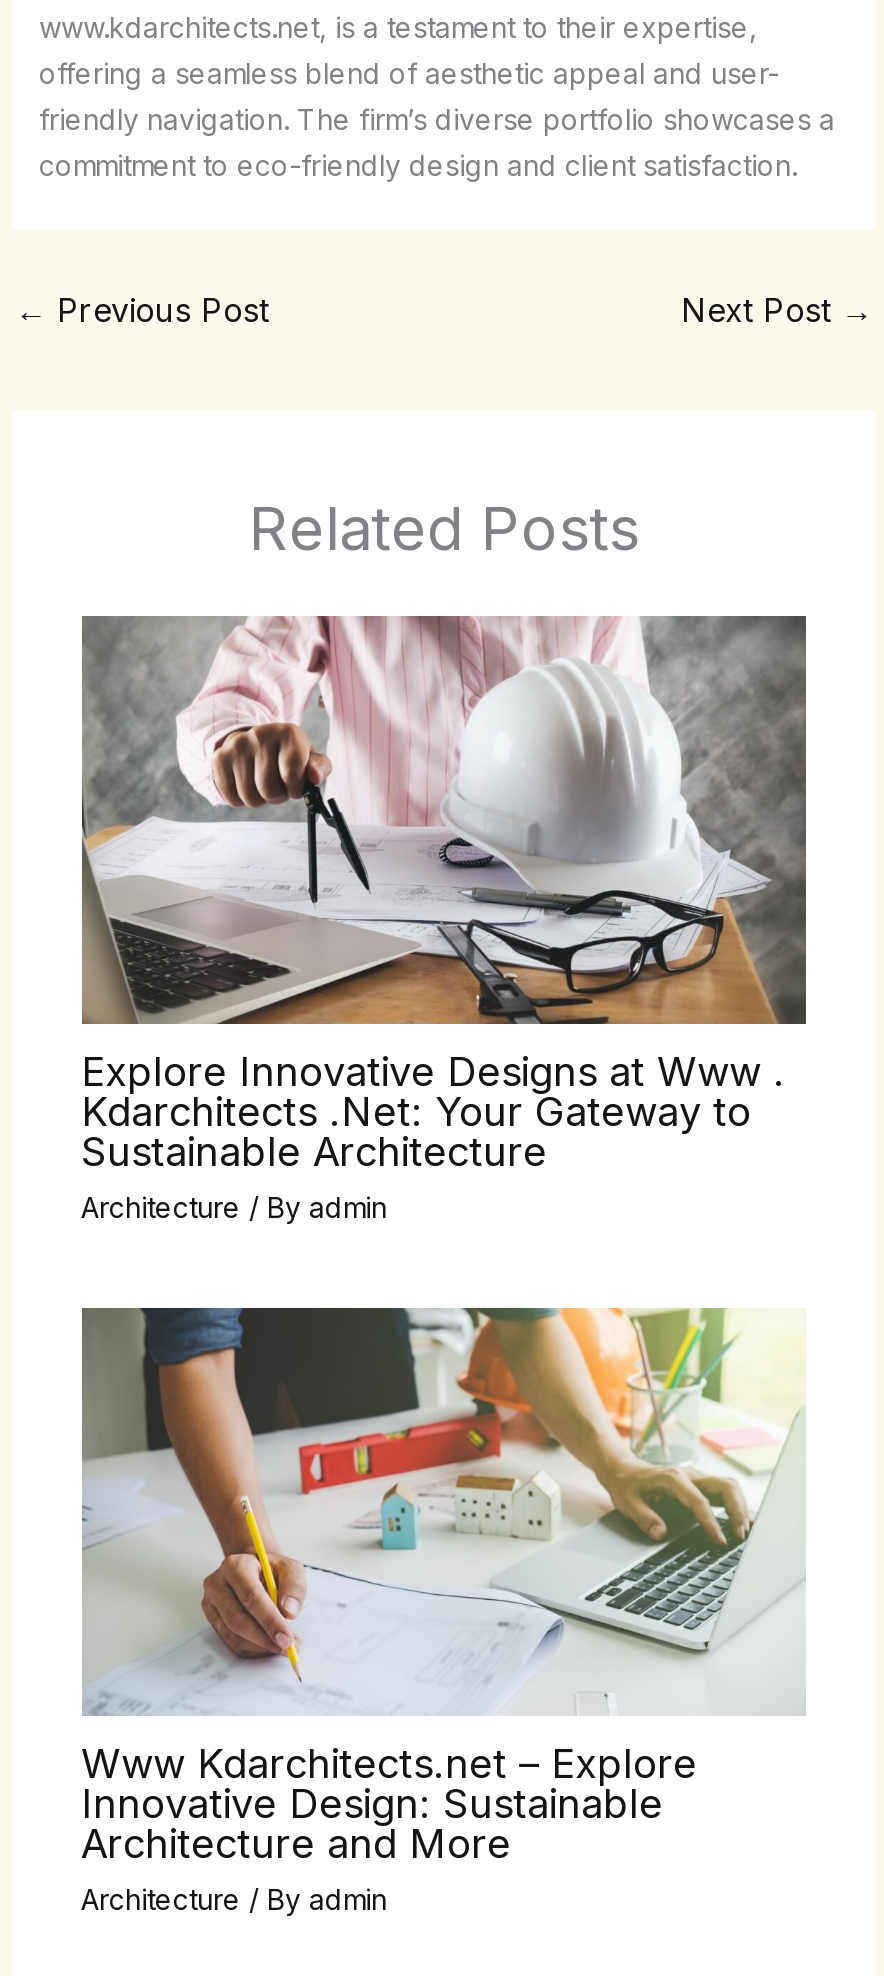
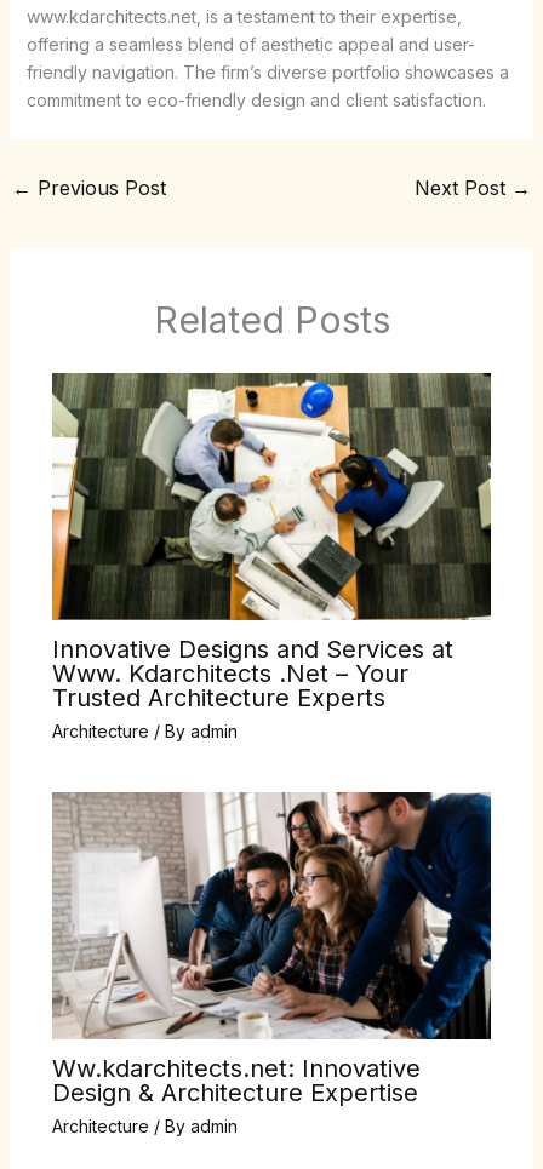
[80,614,808,1176] [image] | Explore Innovative Designs at Www . | Kdarchitects .Net: Your Gateway to | Sustainable Architecture -> [51,372,491,713] [image] | Innovative Designs and Services at | Www. Kdarchitects .Net – Your | Trusted Architecture Experts
[81,1306,806,1869] [image] | Www Kdarchitects.net – Explore | Innovative Design: Sustainable | Architecture and More -> [52,791,492,1108] [image] | Ww.kdarchitects.net: Innovative | Design & Architecture Expertise

